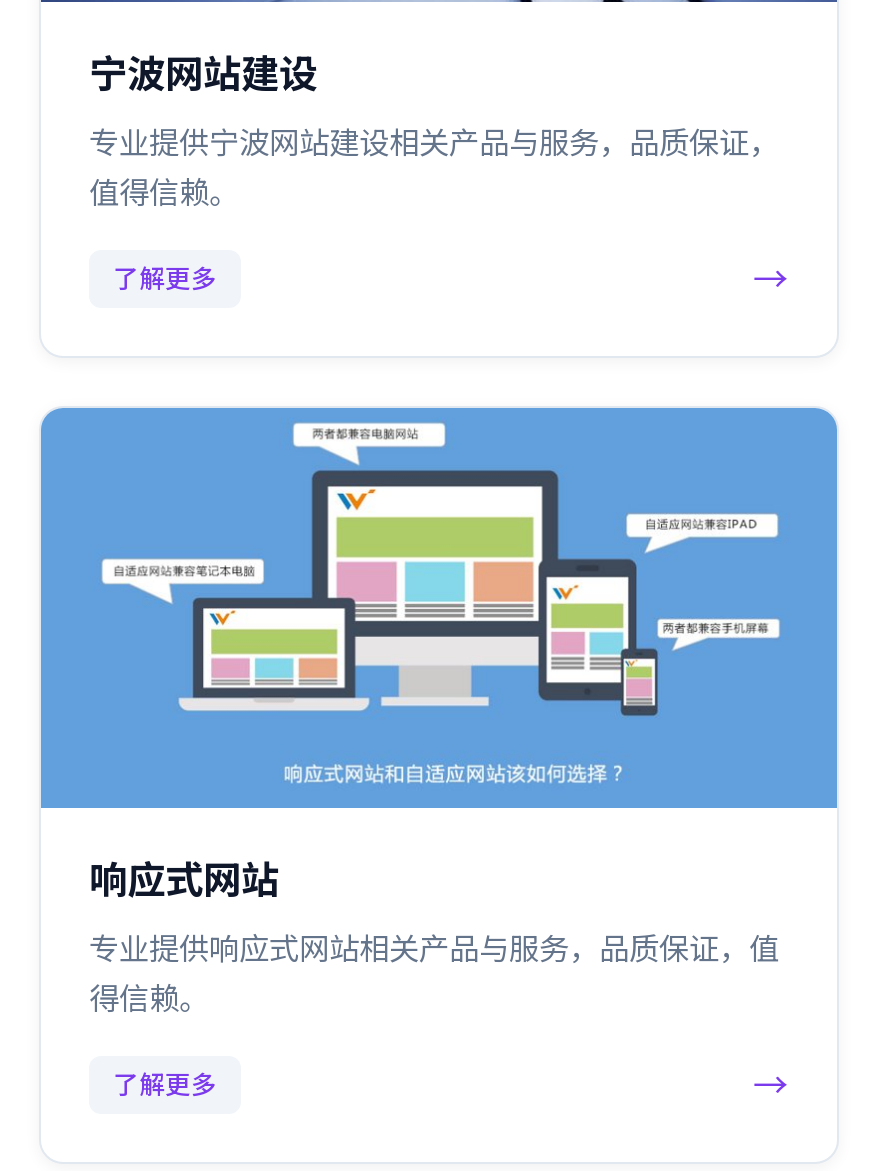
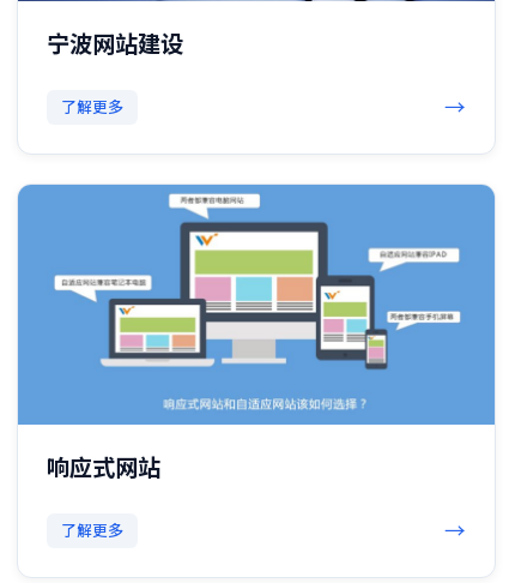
[89,124,779,212] 专业提供宁波网站建设相关产品与服务，品质保证， | 值得信赖。 -> none
[89,930,779,1018] 专业提供响应式网站相关产品与服务，品质保证，值 | 得信赖。 -> none

